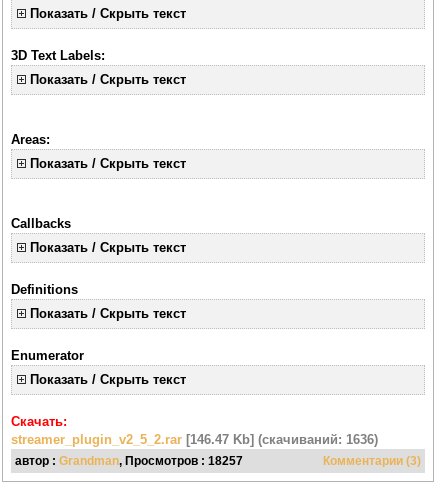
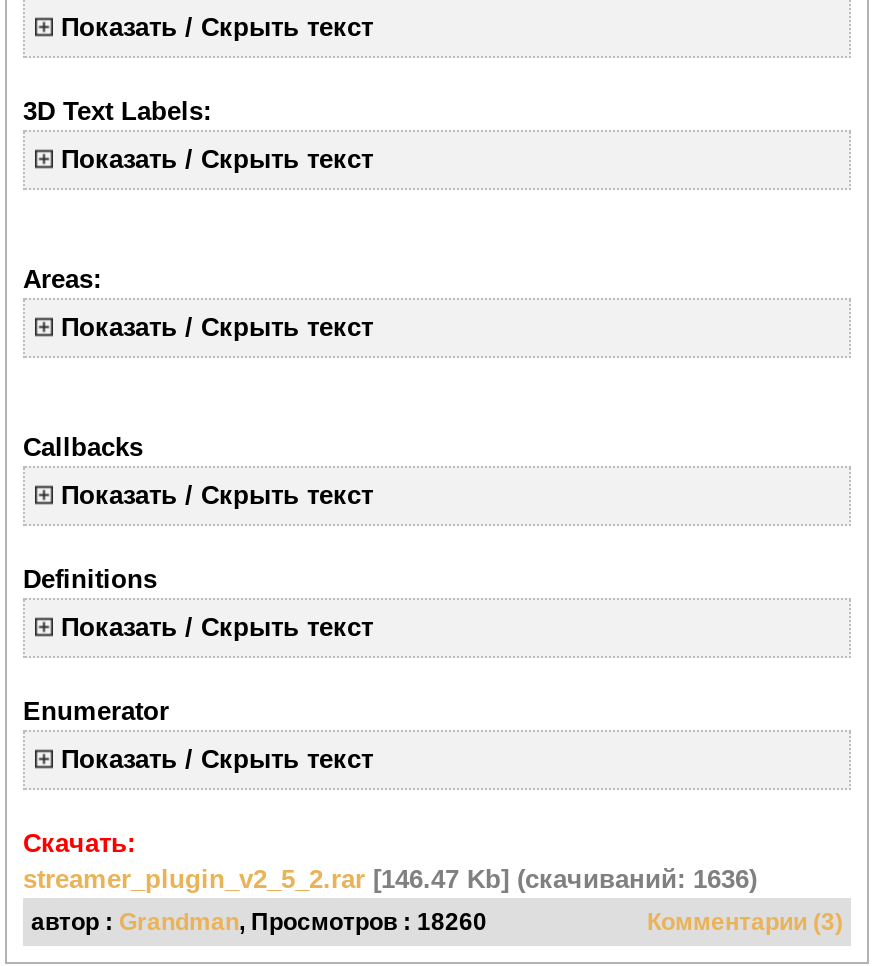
[15,454,243,468] автор : Grandman, Просмотров : 18257 -> [31,908,487,936] автор : Grandman, Просмотров : 18260

